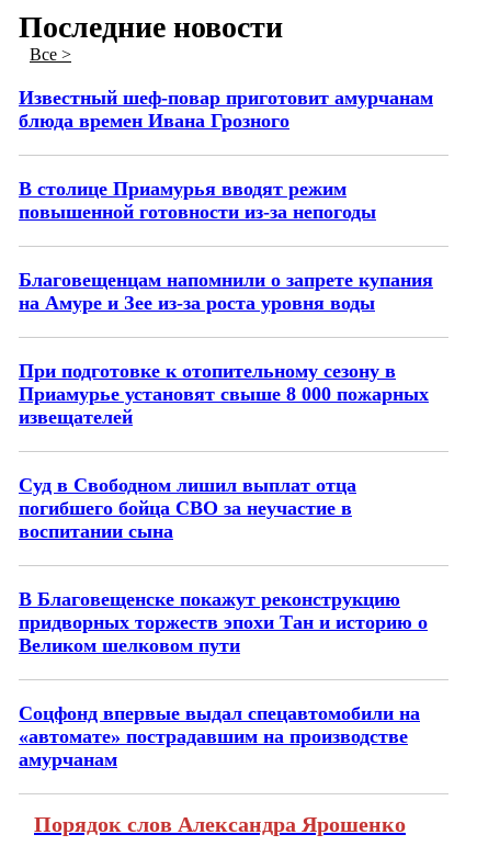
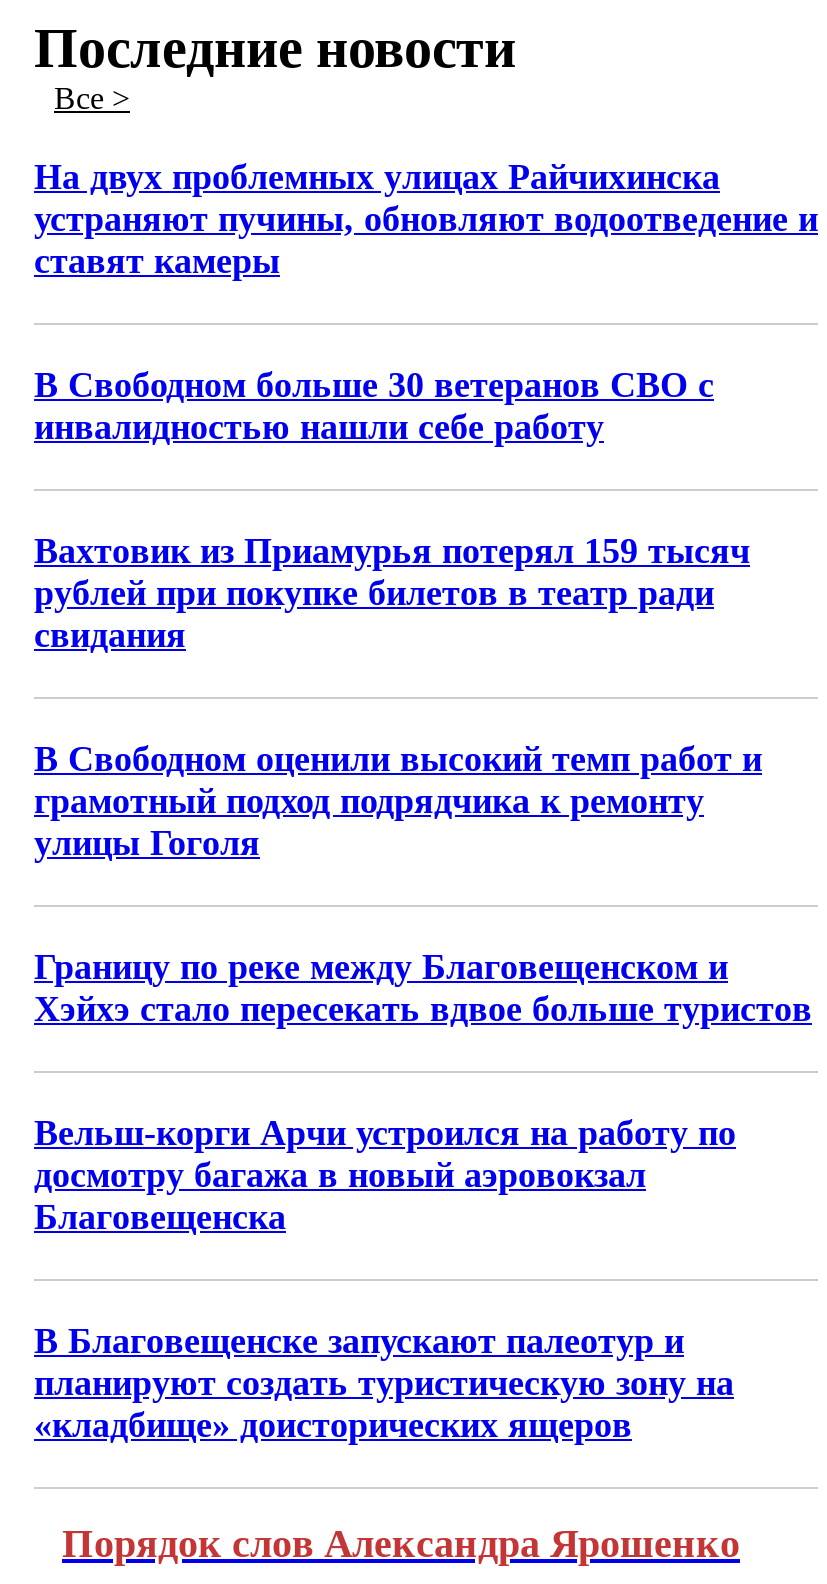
[19,87,433,132] Известный шеф-повар приготовит амурчанам | блюда времен Ивана Грозного -> [34,158,818,282] На двух проблемных улицах Райчихинска | устраняют пучины, обновляют водоотведение и | ставят камеры
[19,178,376,223] В столице Приамурья вводят режим | повышенной готовности из-за непогоды -> [34,366,714,448] В Свободном больше 30 ветеранов СВО с | инвалидностью нашли себе работу
[19,269,433,314] Благовещенцам напомнили о запрете купания | на Амуре и Зее из-за роста уровня воды -> [34,532,750,656] Вахтовик из Приамурья потерял 159 тысяч | рублей при покупке билетов в театр ради | свидания
[19,360,429,428] При подготовке к отопительному сезону в | Приамурье установят свыше 8 000 пожарных | извещателей -> [34,740,762,864] В Свободном оценили высокий темп работ и | грамотный подход подрядчика к ремонту | улицы Гоголя
[19,474,356,542] Суд в Свободном лишил выплат отца | погибшего бойца СВО за неучастие в | воспитании сына -> [34,948,812,1030] Границу по реке между Благовещенском и | Хэйхэ стало пересекать вдвое больше туристов
[19,588,428,657] В Благовещенске покажут реконструкцию | придворных торжеств эпохи Тан и историю о | Великом шелковом пути -> [34,1114,736,1238] Вельш-корги Арчи устроился на работу по | досмотру багажа в новый аэровокзал | Благовещенска
[19,703,420,771] Соцфонд впервые выдал спецавтомобили на | «автомате» пострадавшим на производстве | амурчанам -> [34,1322,734,1446] В Благовещенске запускают палеотур и | планируют создать туристическую зону на | «кладбище» доисторических ящеров

